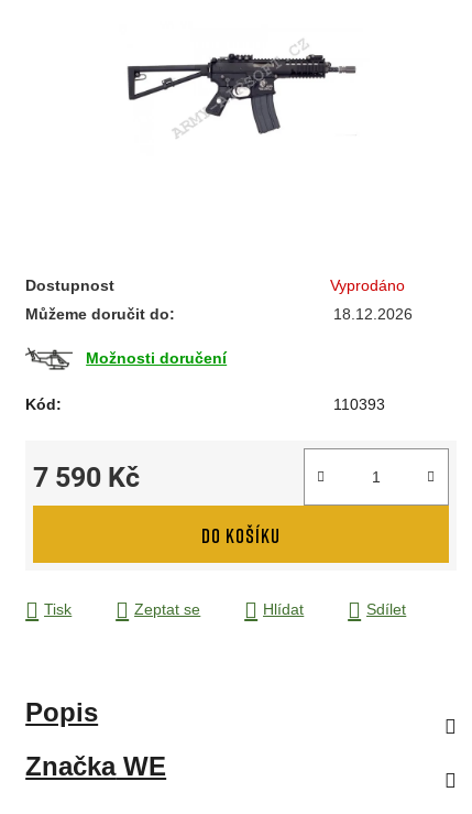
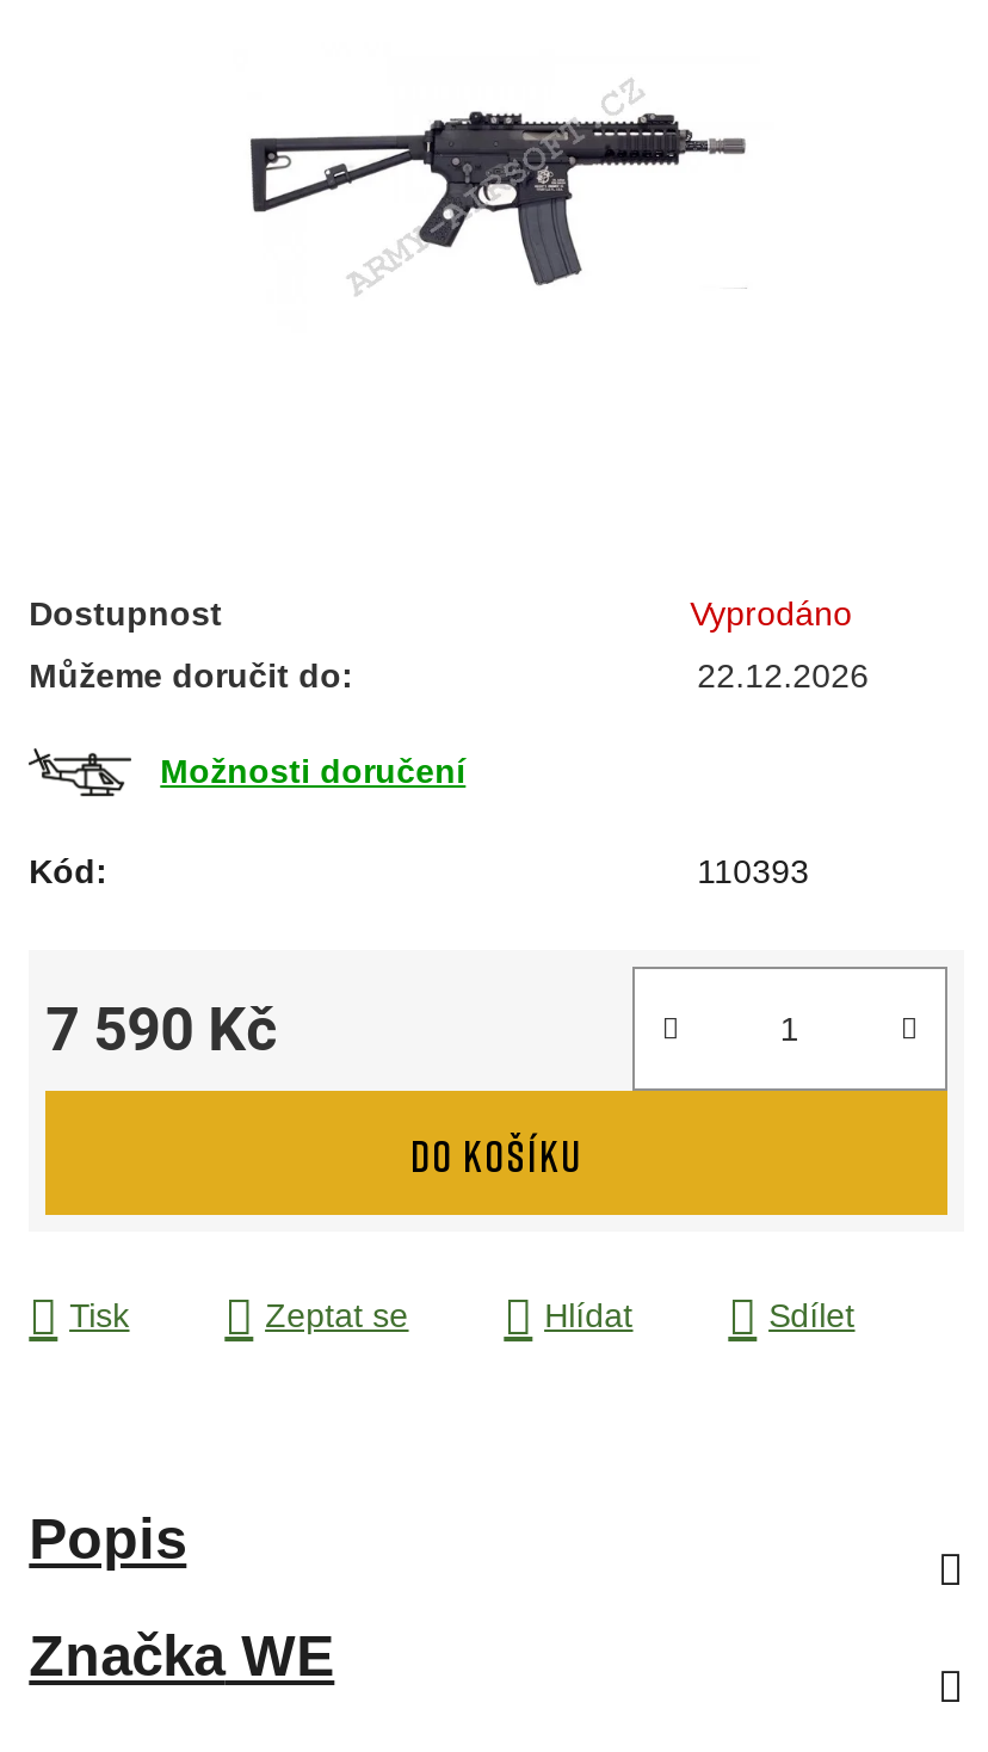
[334,305,413,323] 18.12.2026 -> [697,657,869,695] 22.12.2026

